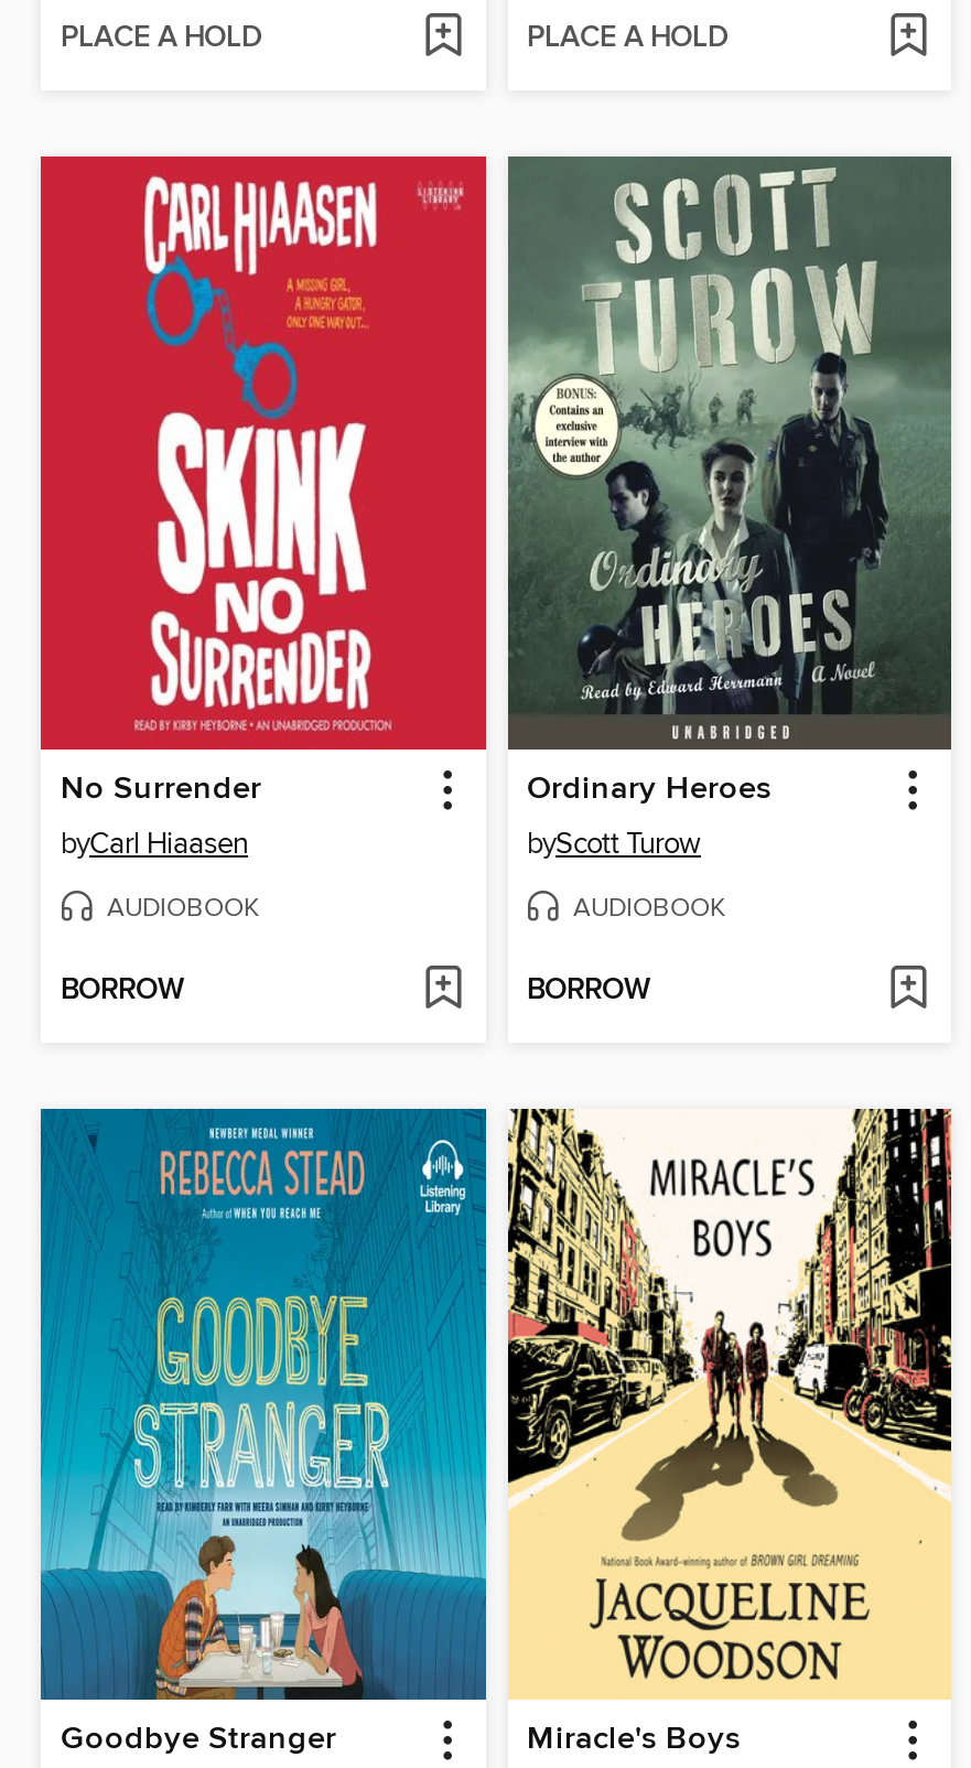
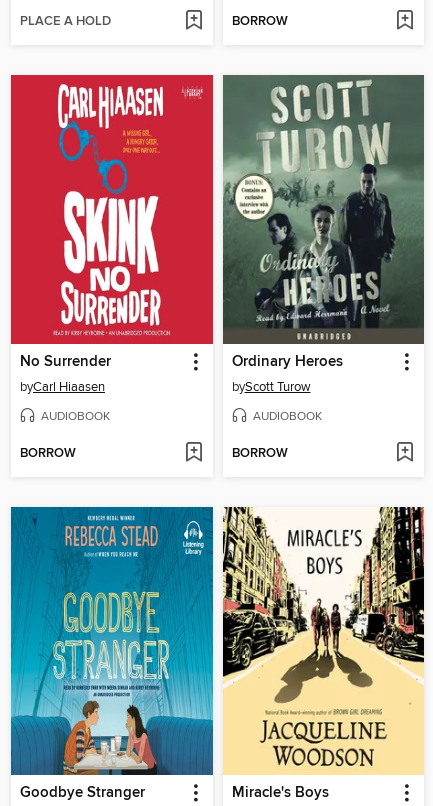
[527,21,727,58] PLACE A HOLD -> [231,13,287,30] BORROW

